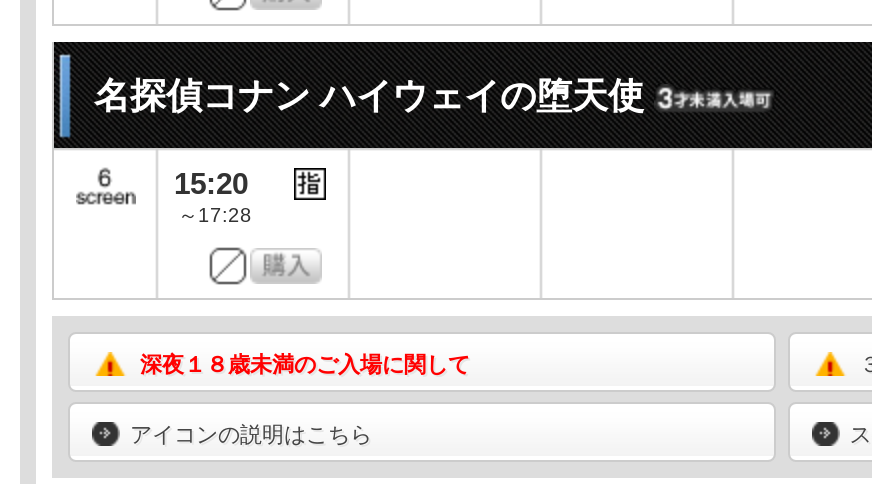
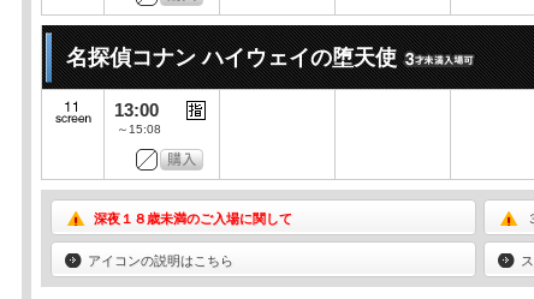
[174,166,248,200] 15:20 -> [114,100,159,120] 13:00
[178,204,252,226] ～17:28 -> [117,122,161,136] ～15:08

